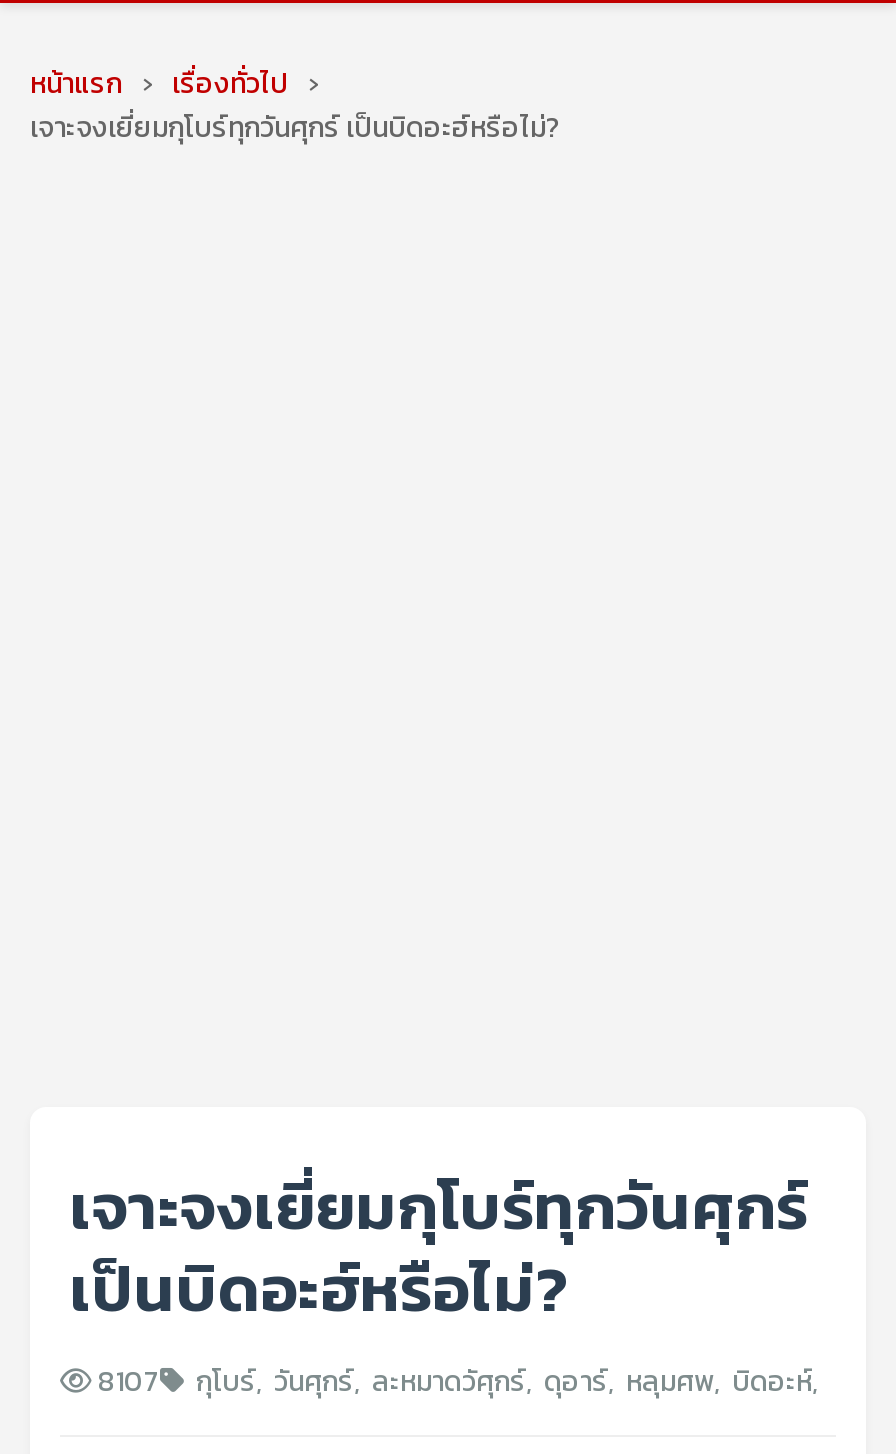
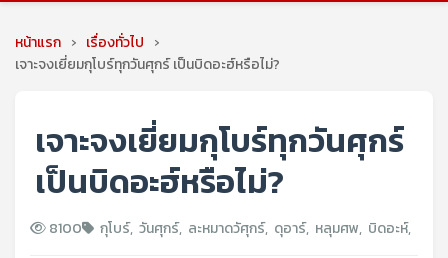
[92,1361,824,1403] 8107 กุโบร์, วันศุกร์, ละหมาดวัศุกร์, ดุอาร์, หลุมศพ, บิดอะห์, -> [46,218,414,239] 8100 กุโบร์, วันศุกร์, ละหมาดวัศุกร์, ดุอาร์, หลุมศพ, บิดอะห์,

